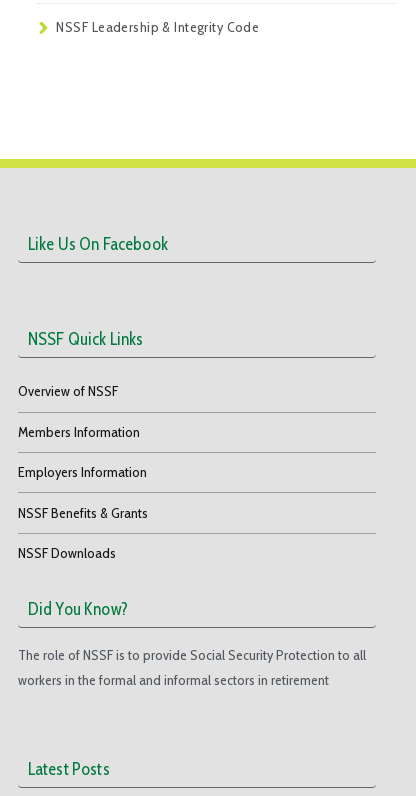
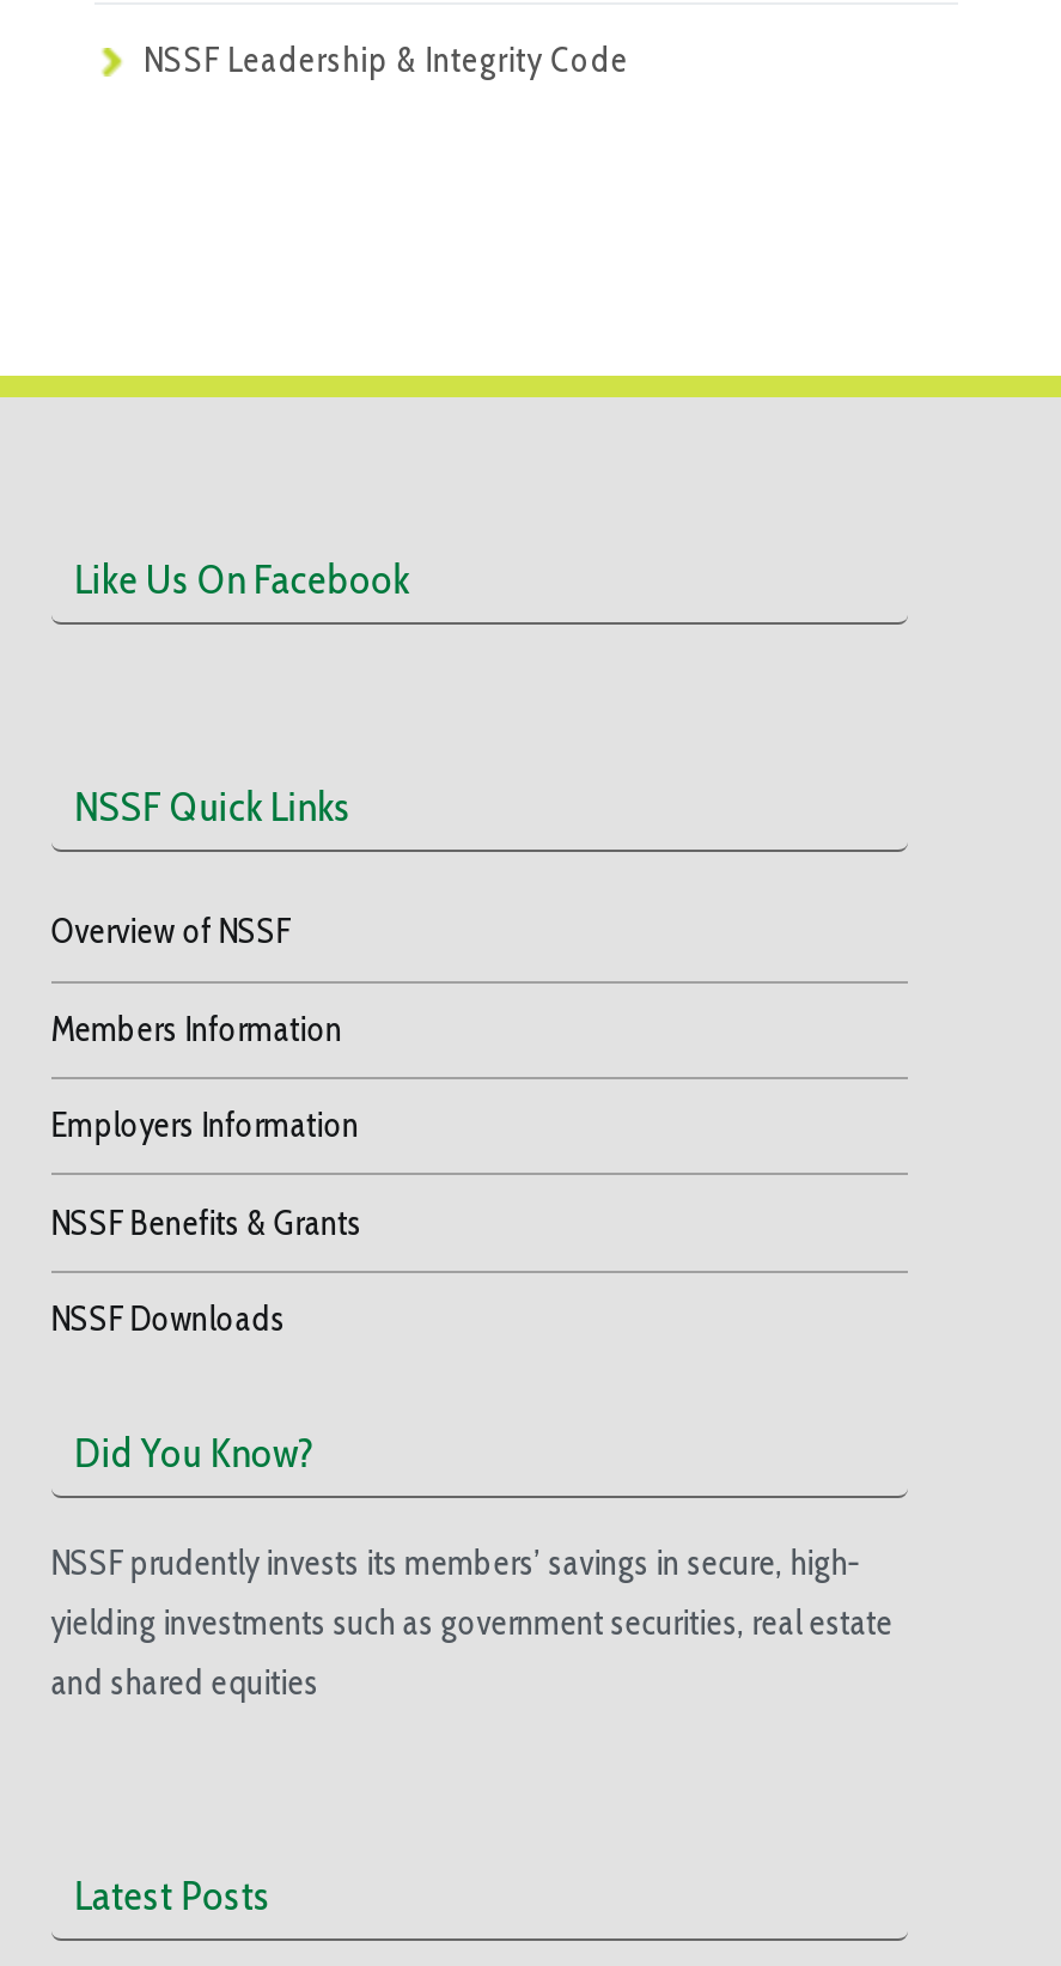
[18,645,366,688] The role of NSSF is to provide Social Security Protection to all | workers in the formal and informal sectors in retirement -> [51,1540,893,1703] NSSF prudently invests its members’ savings in secure, high- | yielding investments such as government securities, real estate | and shared equities

